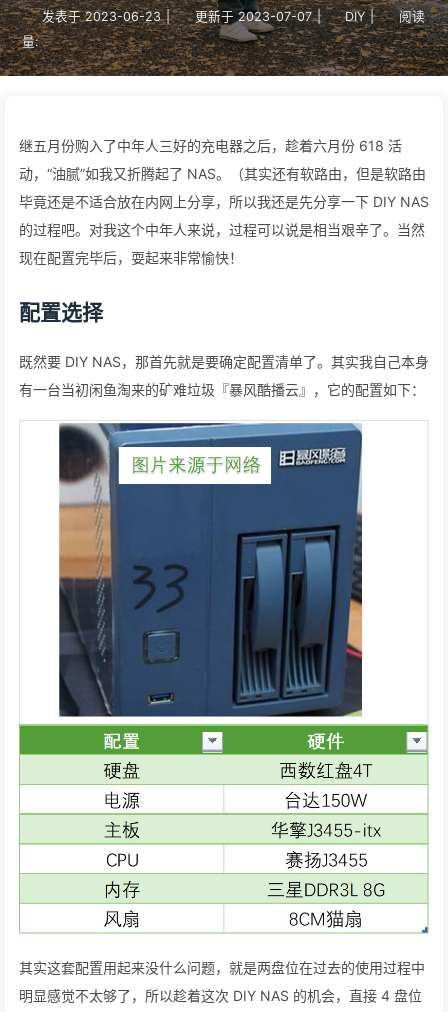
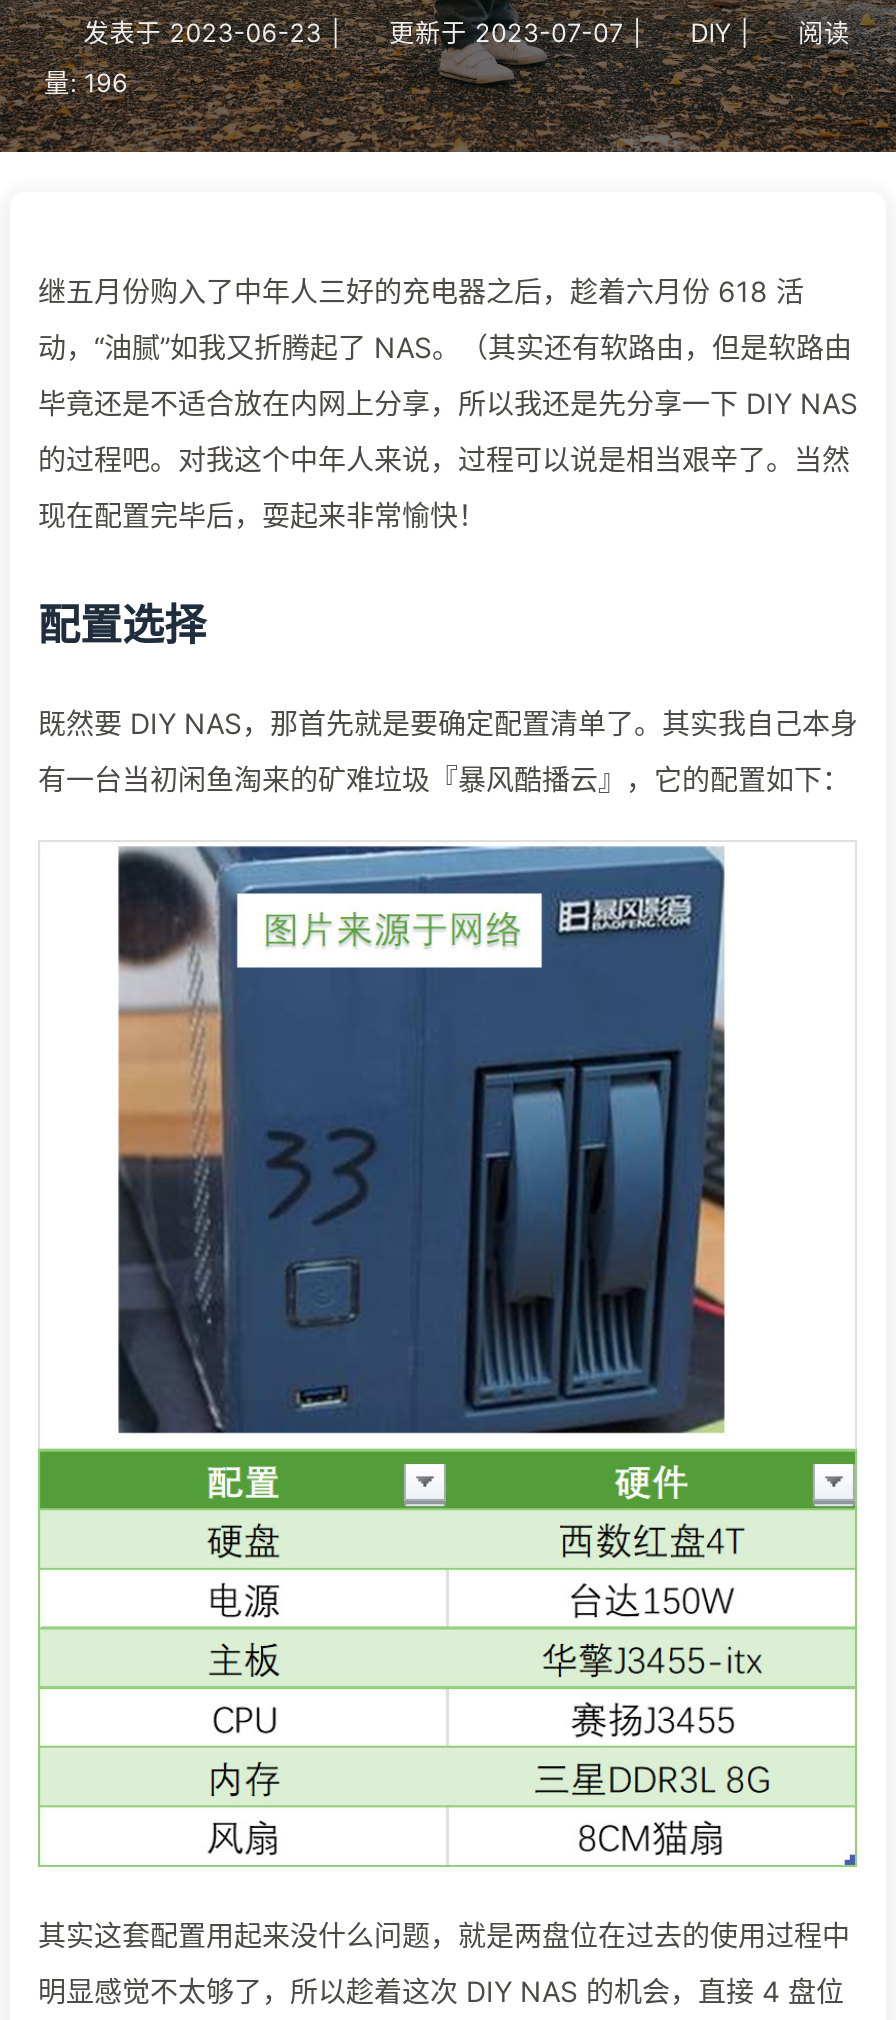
[22,34,38,49] 量: -> [44,68,128,98] 量: 196

